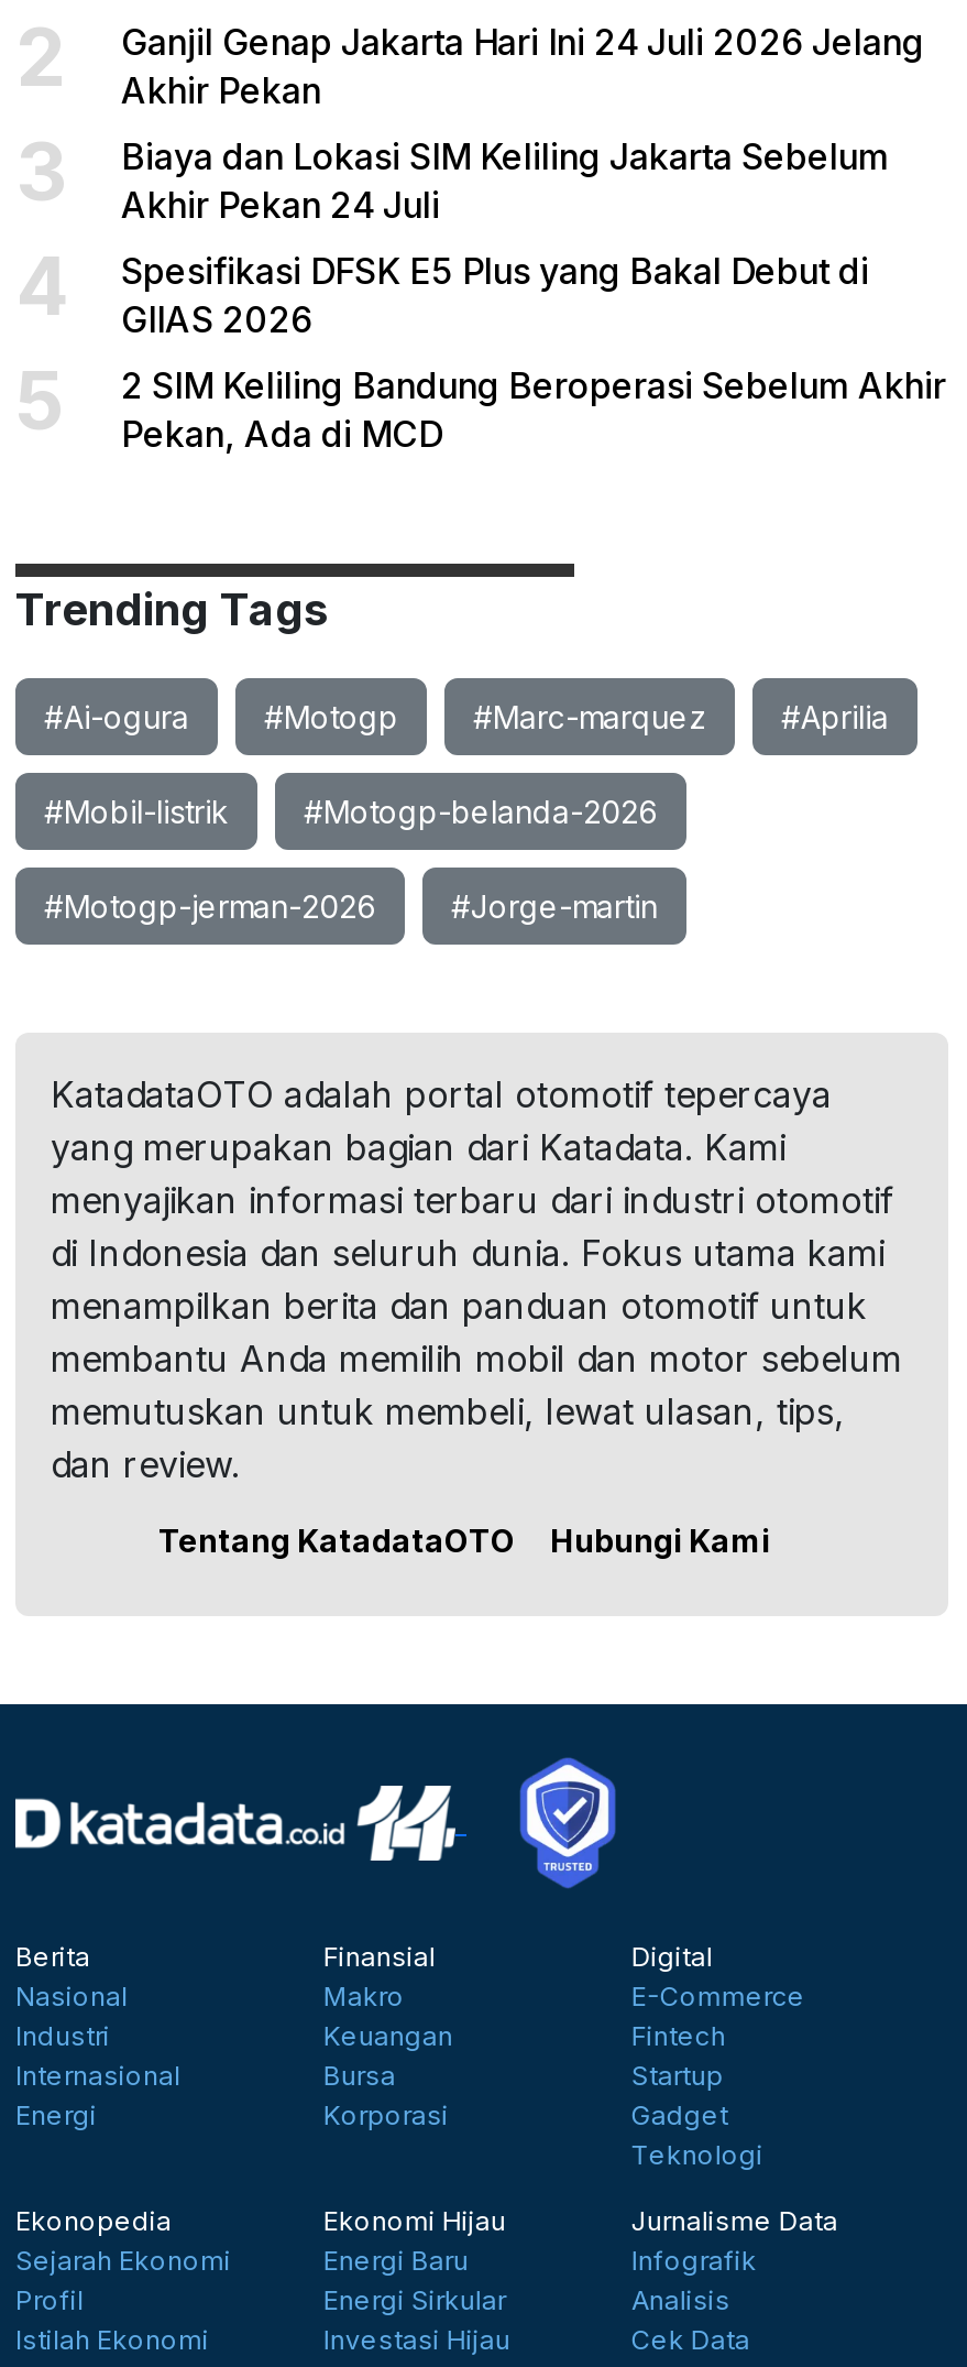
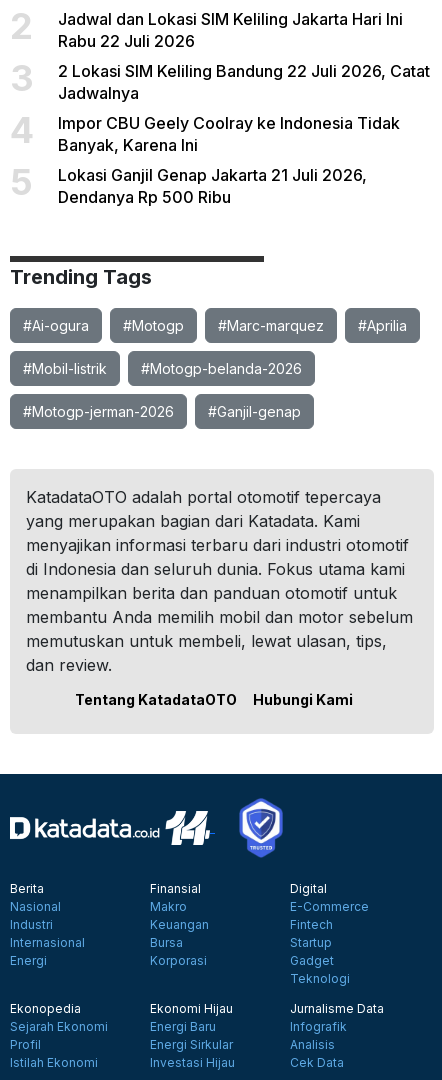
[121,20,924,112] Ganjil Genap Jakarta Hari Ini 24 Juli 2026 Jelang | Akhir Pekan -> [58,9,403,51] Jadwal dan Lokasi SIM Keliling Jakarta Hari Ini | Rabu 22 Juli 2026
[121,134,889,227] Biaya dan Lokasi SIM Keliling Jakarta Sebelum | Akhir Pekan 24 Juli -> [58,61,430,103] 2 Lokasi SIM Keliling Bandung 22 Juli 2026, Catat | Jadwalnya
[121,249,869,341] Spesifikasi DFSK E5 Plus yang Bakal Debut di | GIIAS 2026 -> [58,113,400,155] Impor CBU Geely Coolray ke Indonesia Tidak | Banyak, Karena Ini
[121,363,946,456] 2 SIM Keliling Bandung Beroperasi Sebelum Akhir | Pekan, Ada di MCD -> [58,165,367,207] Lokasi Ganjil Genap Jakarta 21 Juli 2026, | Dendanya Rp 500 Ribu
[451,887,658,925] #Jorge-martin -> [208,403,301,420] #Ganjil-genap

